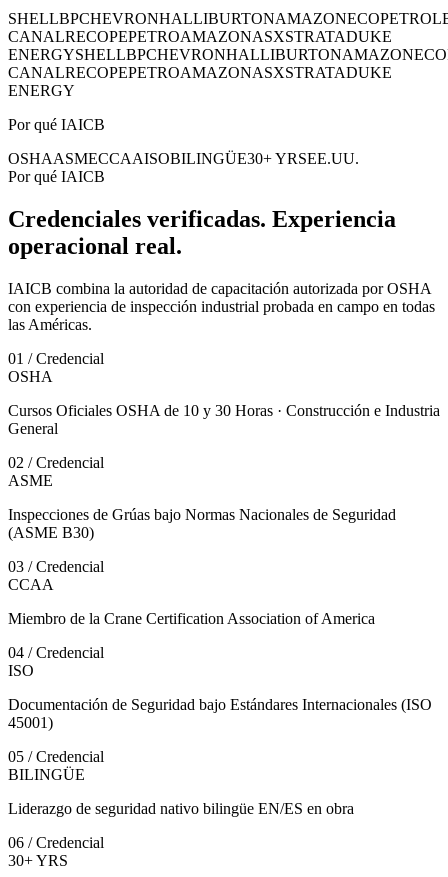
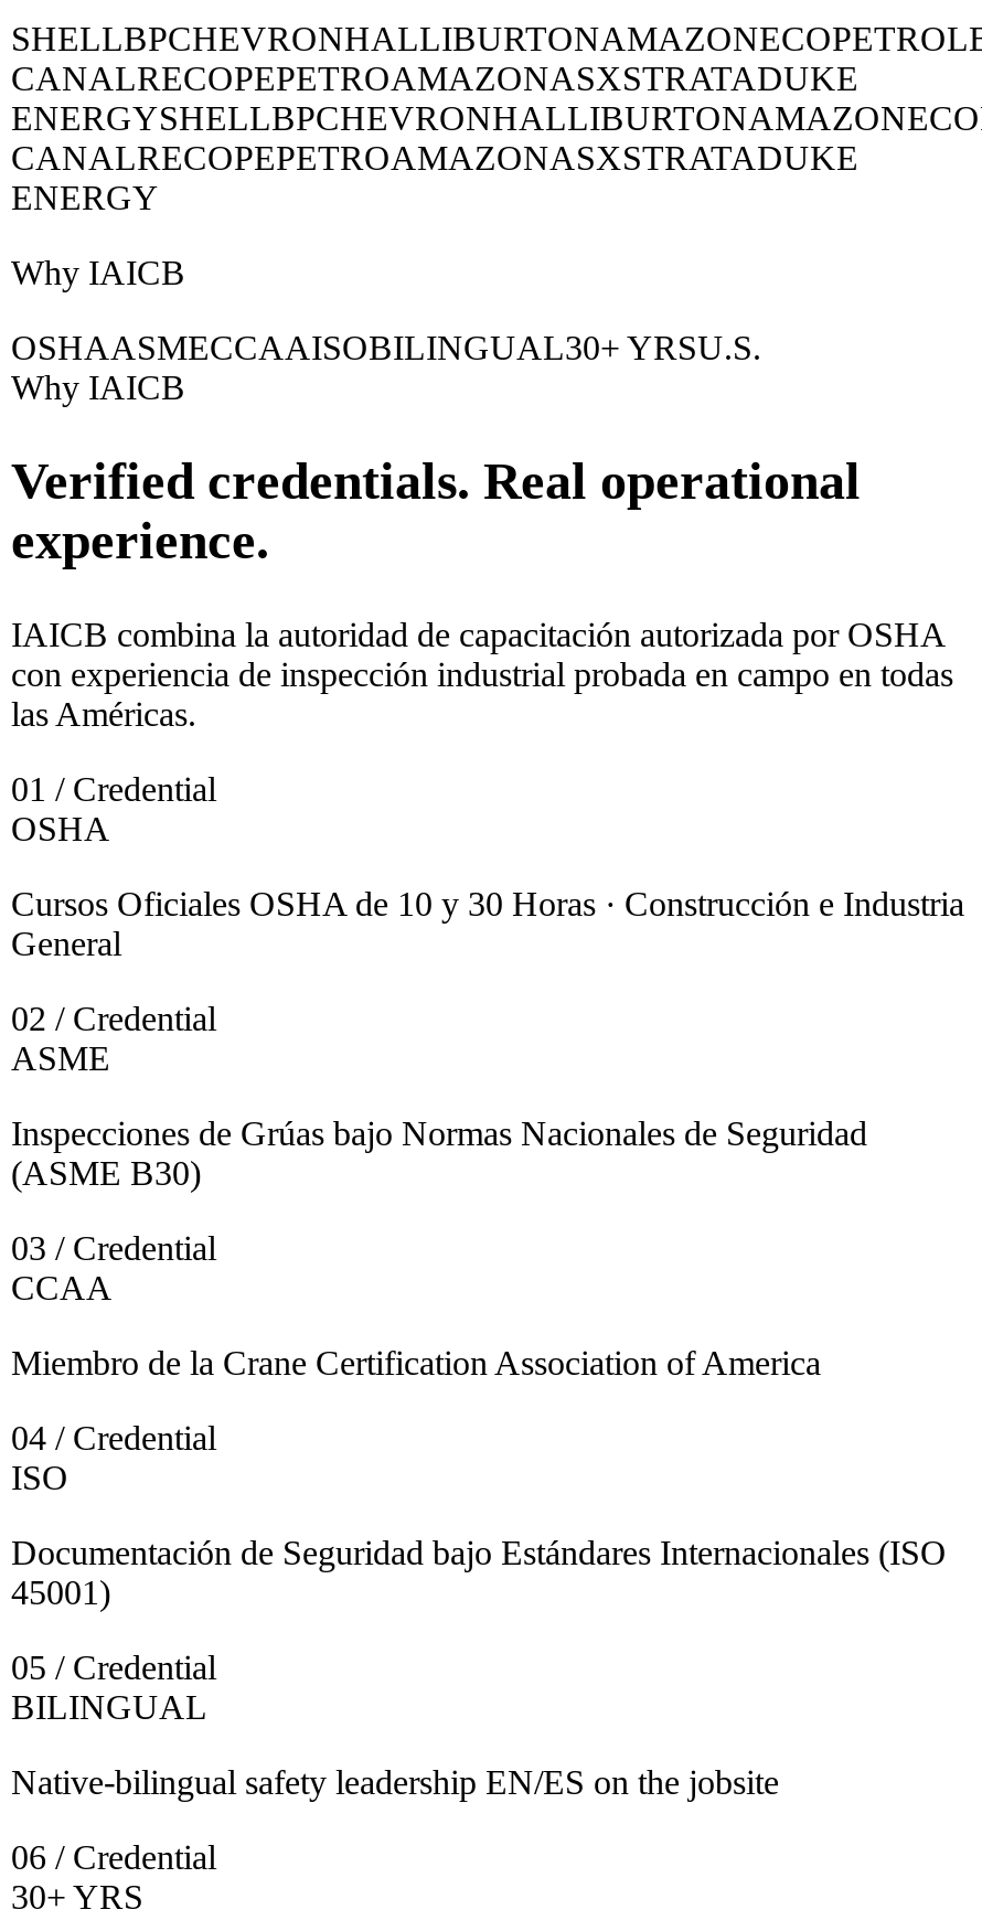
[8,116,105,133] Por qué IAICB -> [11,253,185,291] Why IAICB
[8,150,359,185] OSHA ASMECCAAISOBILINGÜE 30+ YRSEE.UU. | Por qué IAICB -> [11,328,761,406] OSHA ASMECCAAISOBILINGUAL 30+ YRSU.S. | Why IAICB
[8,206,396,259] Credenciales verificadas. Experiencia | operacional real. -> [11,452,861,569] Verified credentials. Real operational | experience.
[8,350,104,367] 01 / Credencial -> [11,769,216,807] 01 / Credential
[8,454,104,471] 02 / Credencial -> [11,999,216,1036] 02 / Credential
[8,558,104,575] 03 / Credencial -> [11,1228,216,1266] 03 / Credential
[8,644,104,661] 04 / Credencial -> [11,1418,216,1456] 04 / Credential
[8,748,104,783] 05 / Credencial | BILINGÜE -> [11,1648,216,1725] 05 / Credential | BILINGUAL
[8,800,354,817] Liderazgo de seguridad nativo bilingüe EN/ES en obra -> [11,1762,779,1800] Native-bilingual safety leadership EN/ES on the jobsite
[8,834,104,851] 06 / Credencial -> [11,1837,216,1875] 06 / Credential

